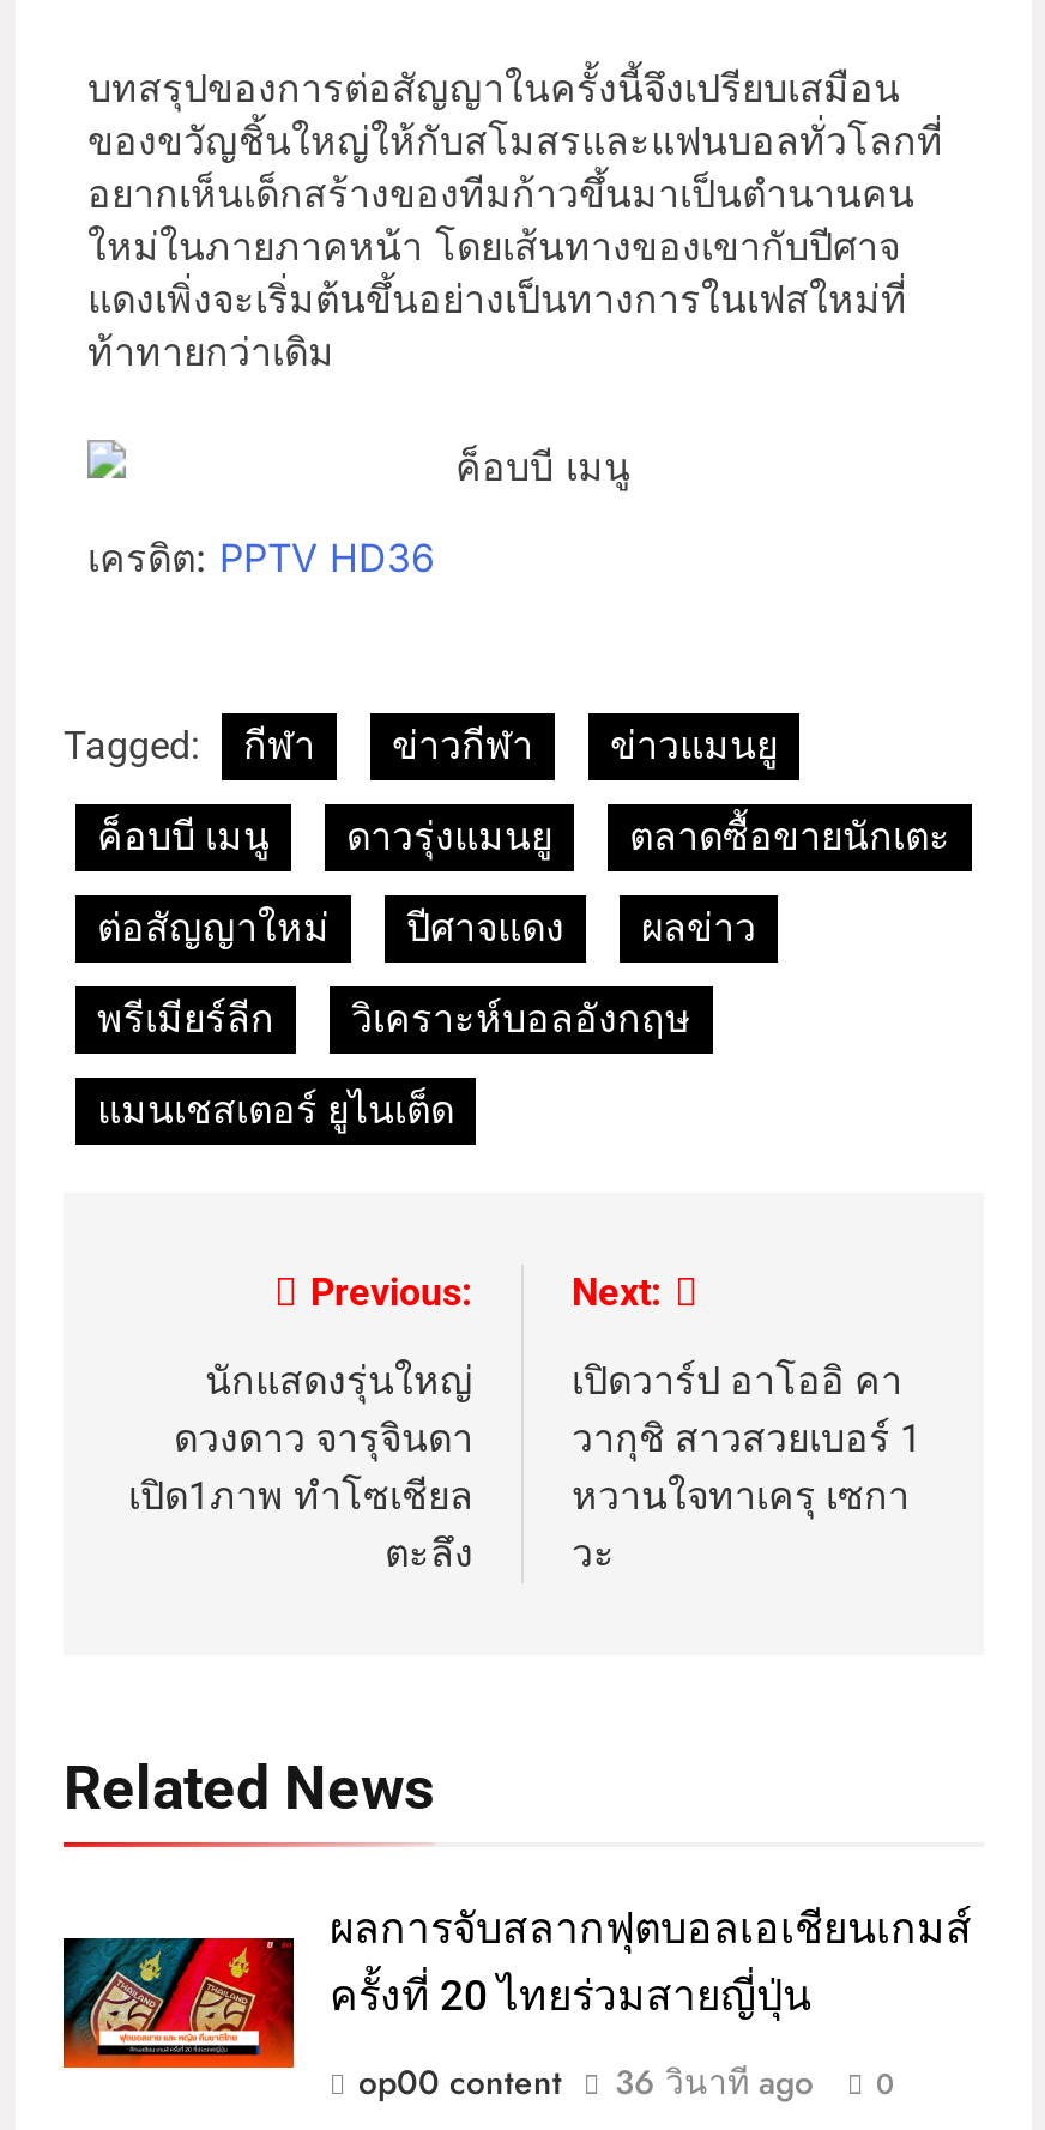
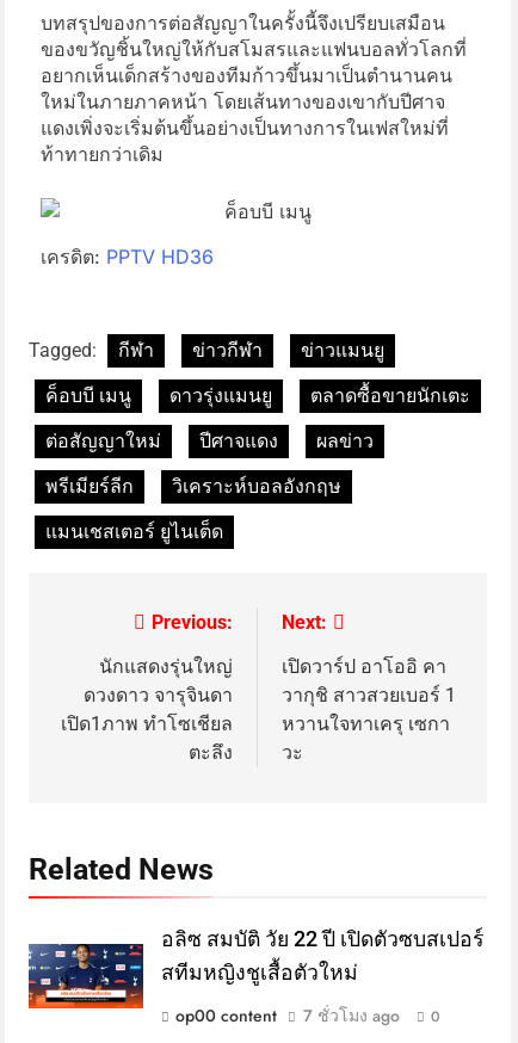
[61,1905,972,2060] [image] | ผลการจับสลากฟุตบอลเอเชียนเกมส์ | ครั้งที่ 20 ไทยร่วมสายญี่ปุ่น -> [27,927,483,1005] [image] | อลิซ สมบัติ วัย 22 ปี เปิดตัวซบสเปอร์ | สทีมหญิงชูเสื้อตัวใหม่
[615,2058,814,2106] 36 วินาที ago -> [303,1004,400,1027] 7 ชั่วโมง ago

